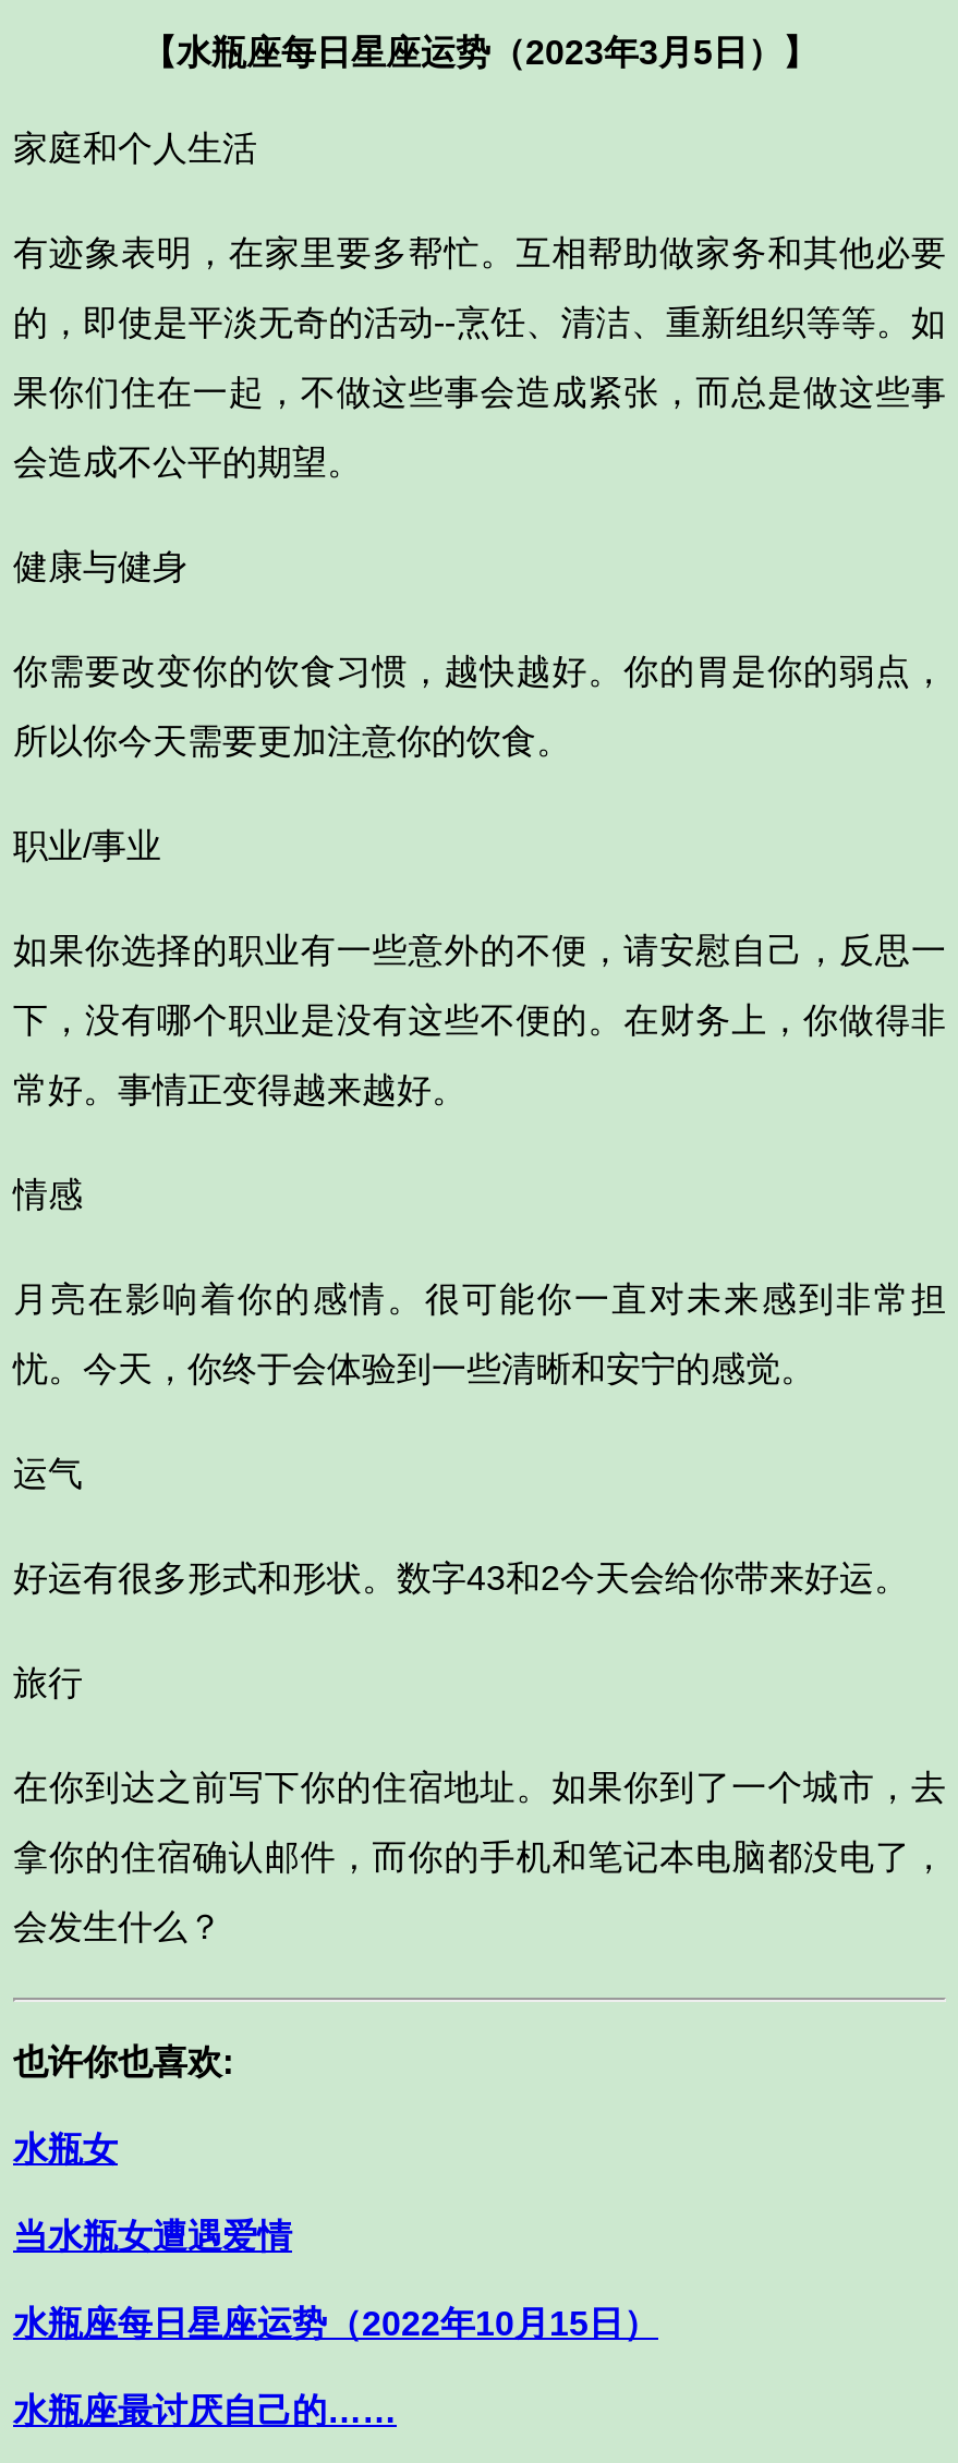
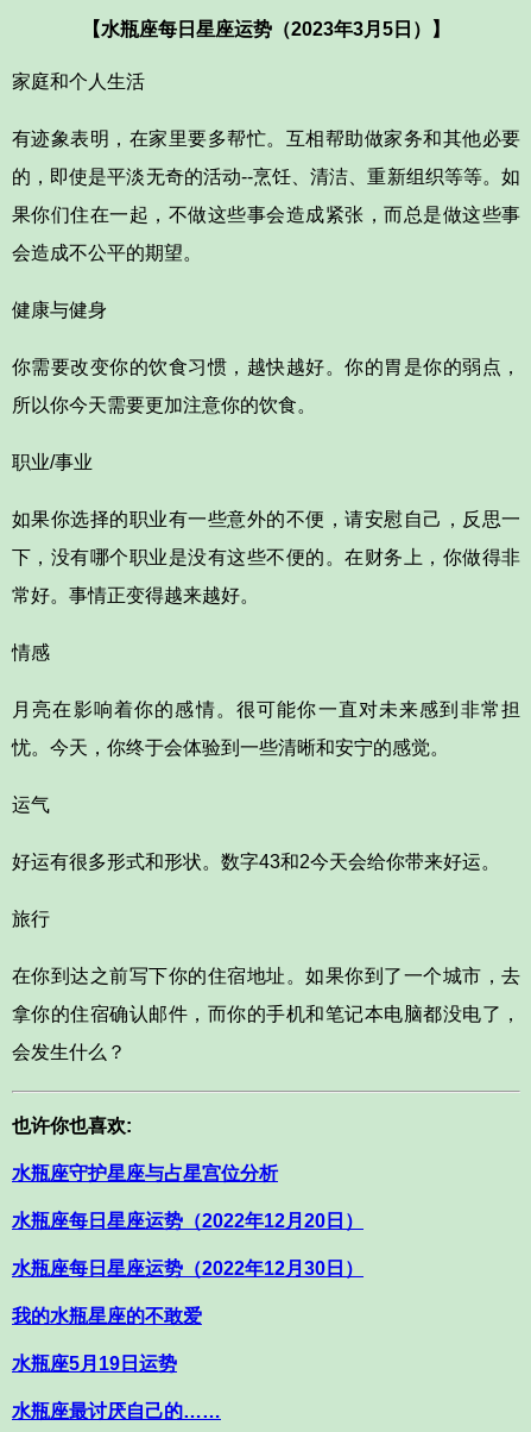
[13,2131,658,2342] 水瓶女 | 当水瓶女遭遇爱情 | 水瓶座每日星座运势（2022年10月15日） -> [12,1163,364,1374] 水瓶座守护星座与占星宫位分析 | 水瓶座每日星座运势（2022年12月20日） | 水瓶座每日星座运势（2022年12月30日） | 我的水瓶星座的不敢爱 | 水瓶座5月19日运势

